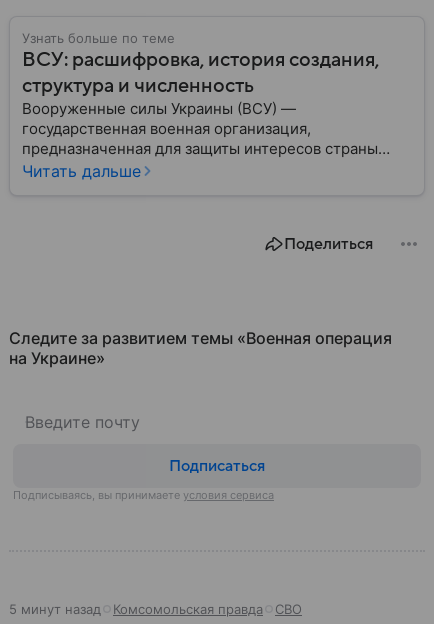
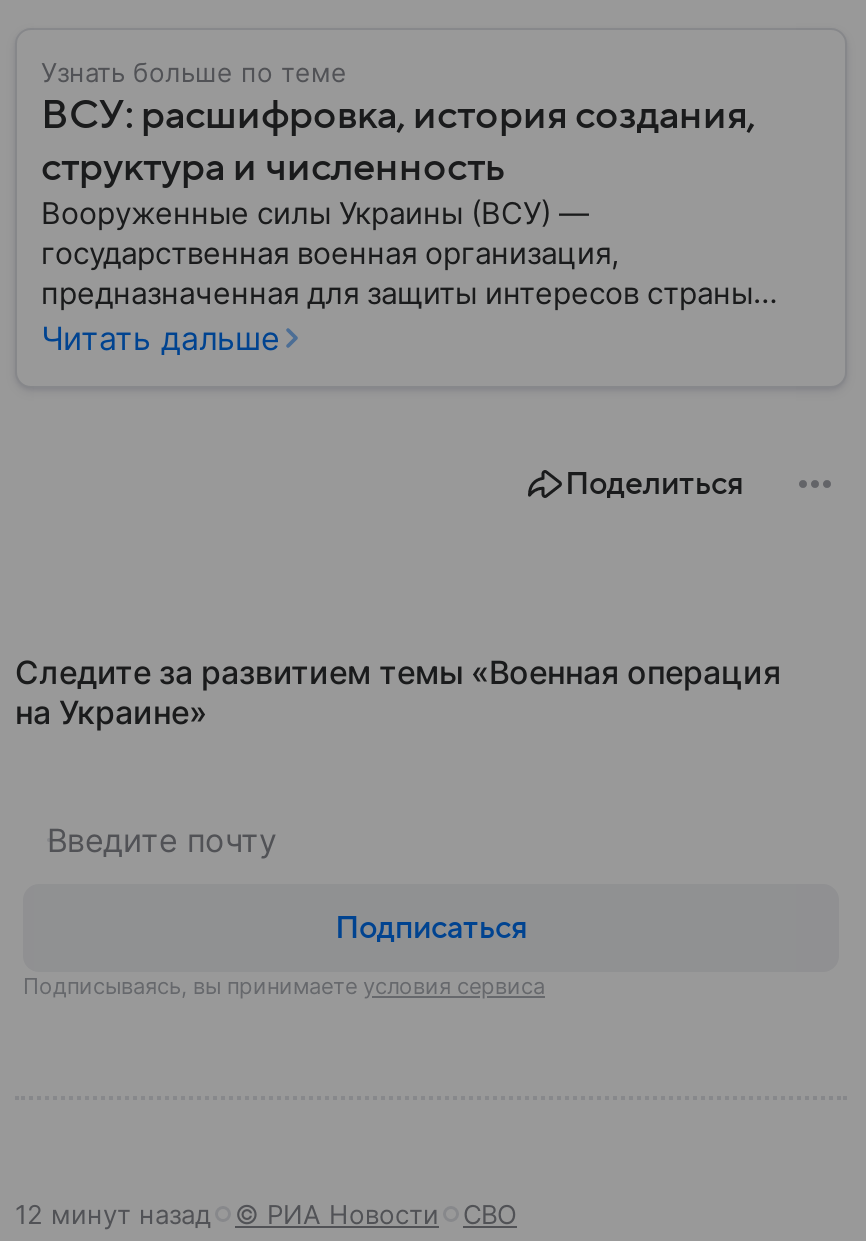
[9,601,263,617] 5 минут назад | Комсомольская правда -> [15,1197,439,1229] 12 минут назад | © РИА Новости

